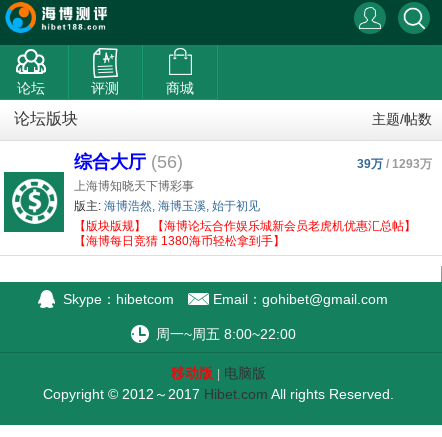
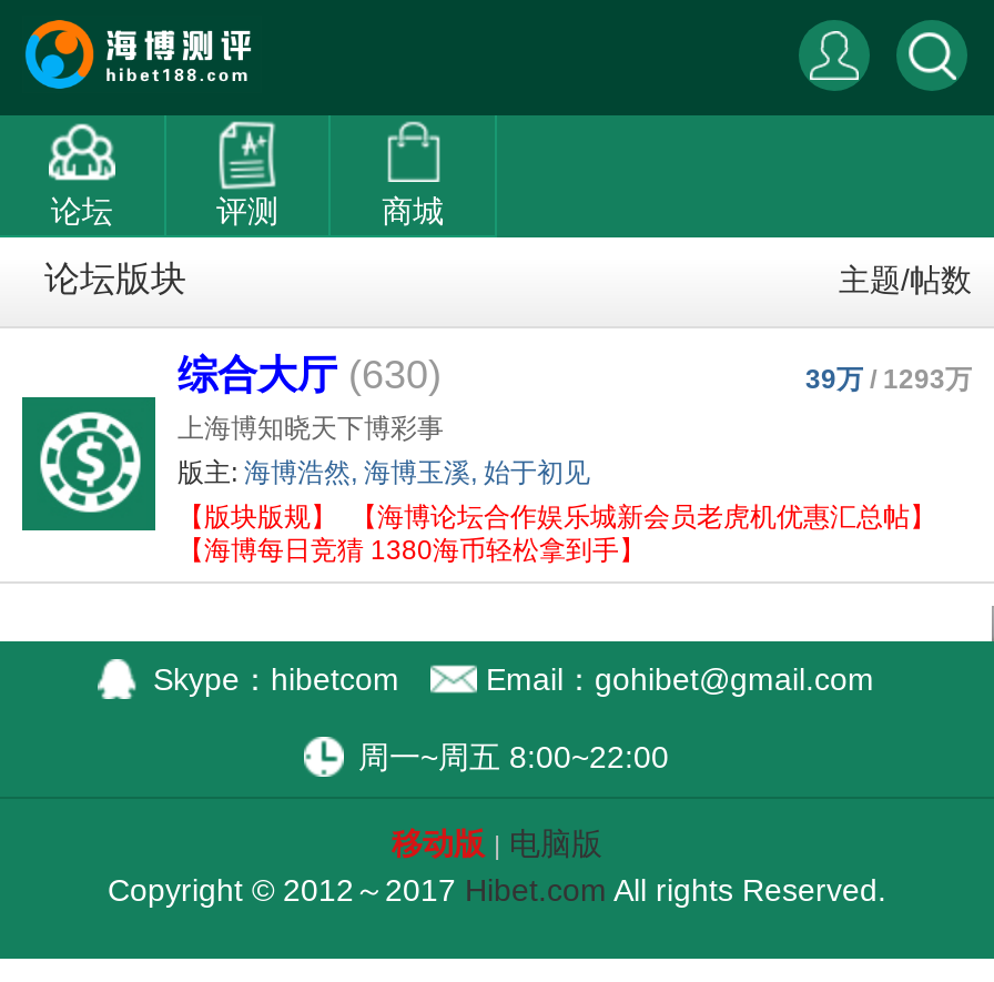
[74,152,183,172] 综合大厅 (56) -> [177,353,442,397] 综合大厅 (630)

